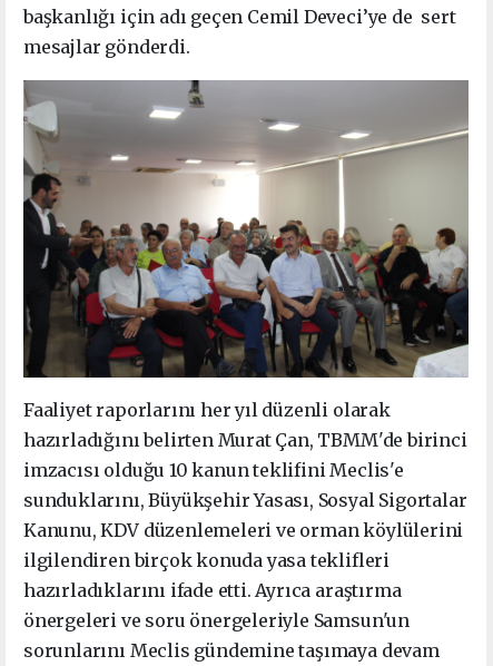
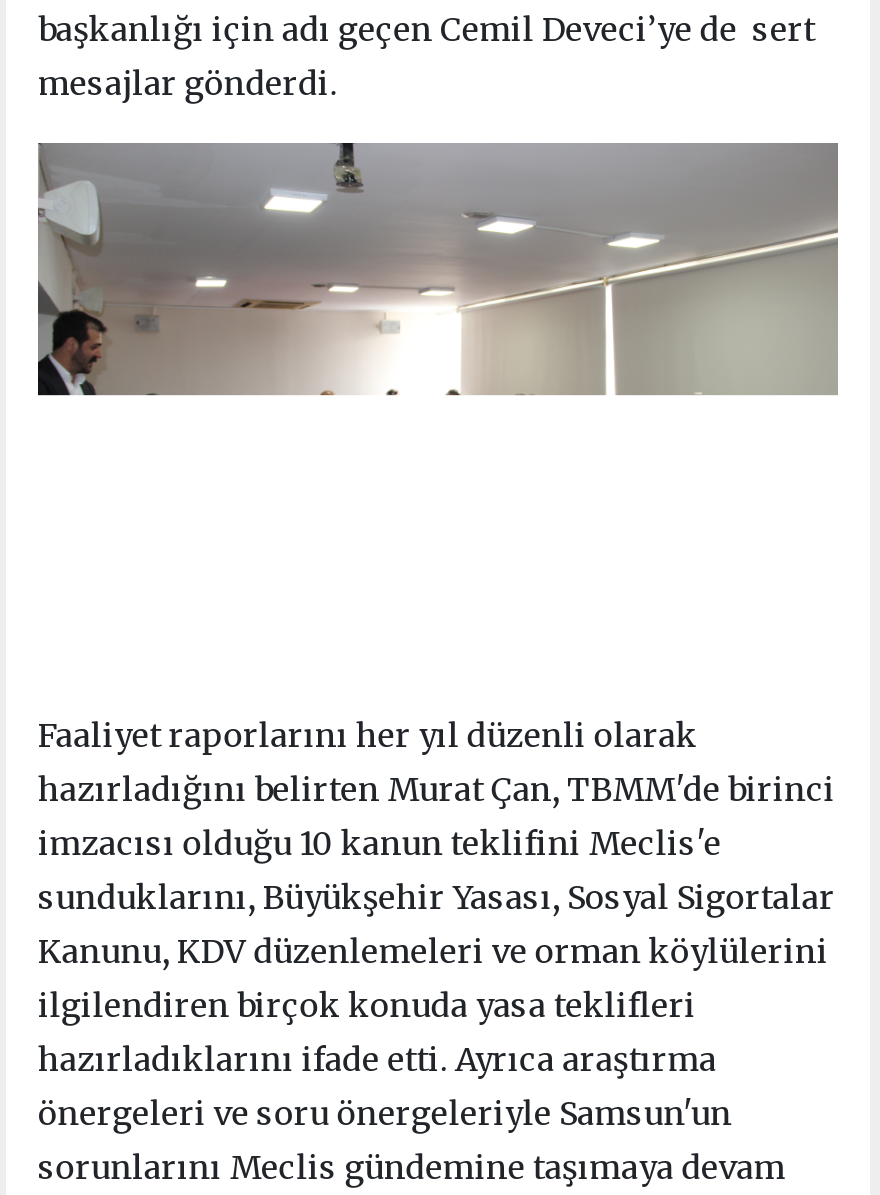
[22,219,470,379] [image] -> none

